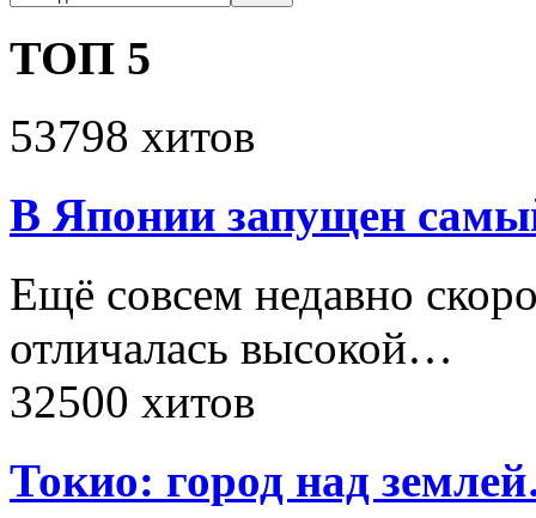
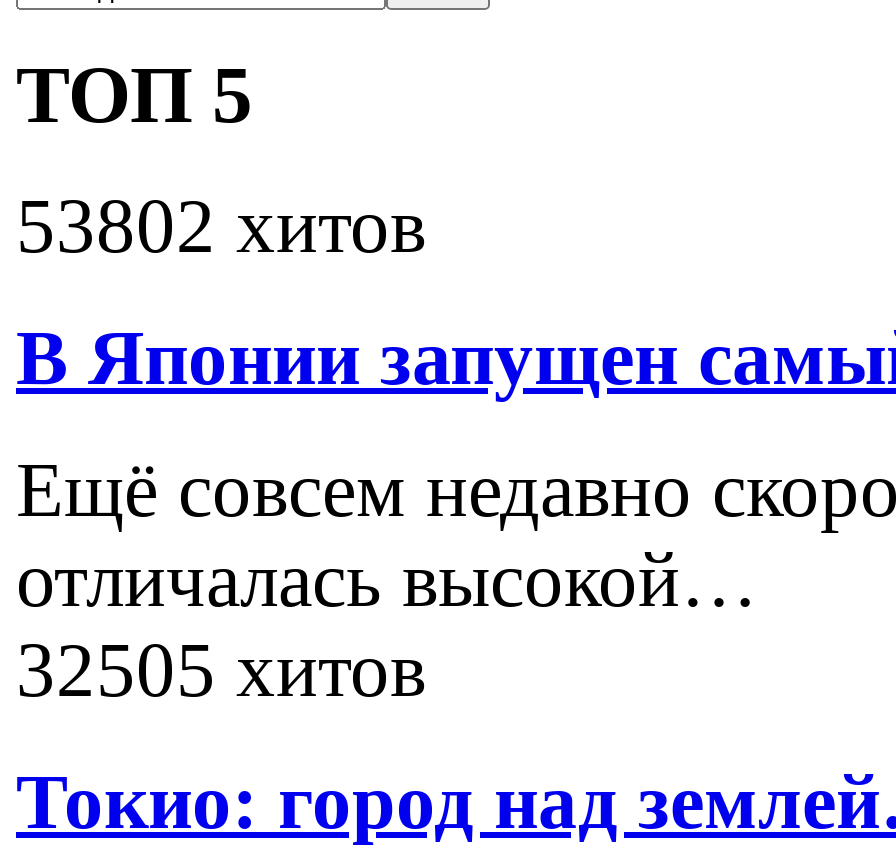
[10,110,255,161] 53798 хитов -> [16,181,426,267] 53802 хитов
[10,376,255,427] 32500 хитов -> [16,626,426,712] 32505 хитов

